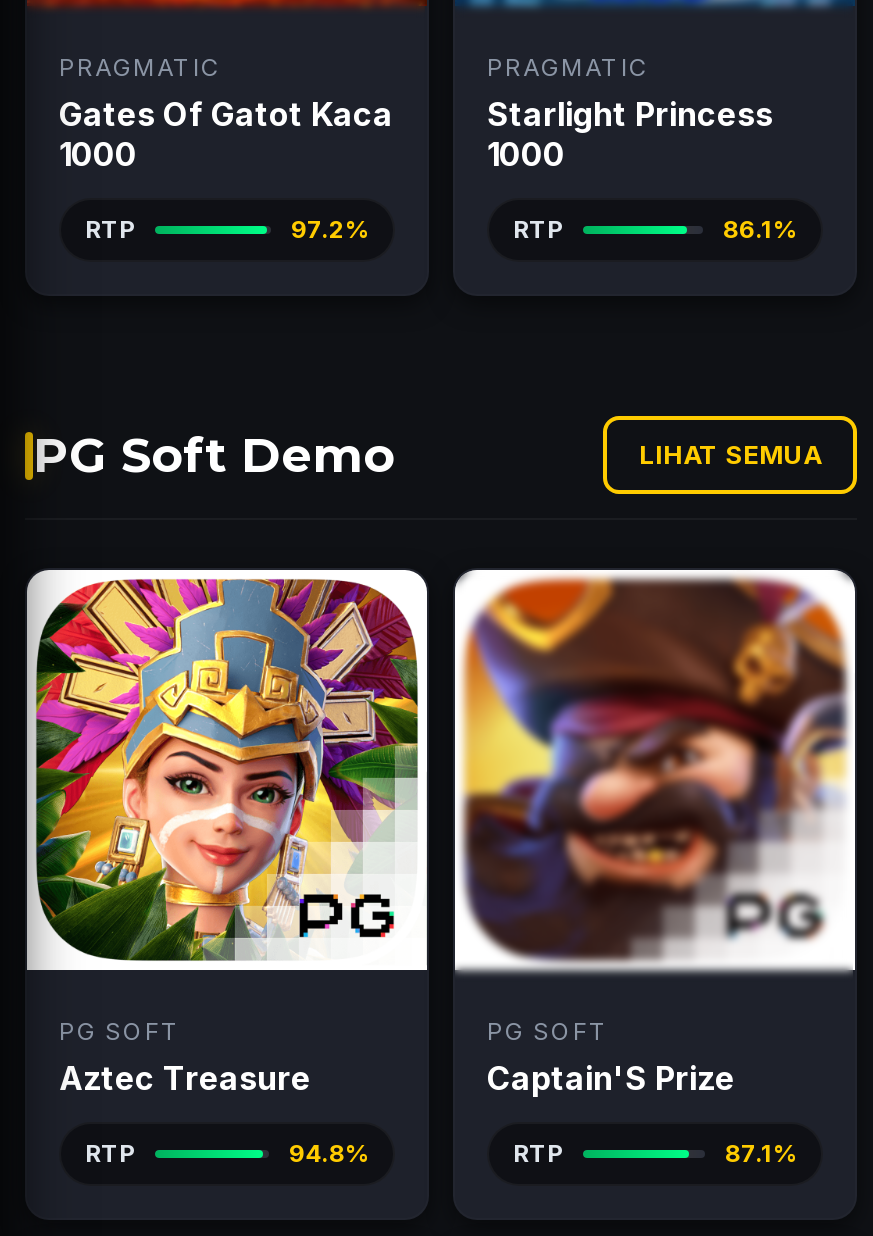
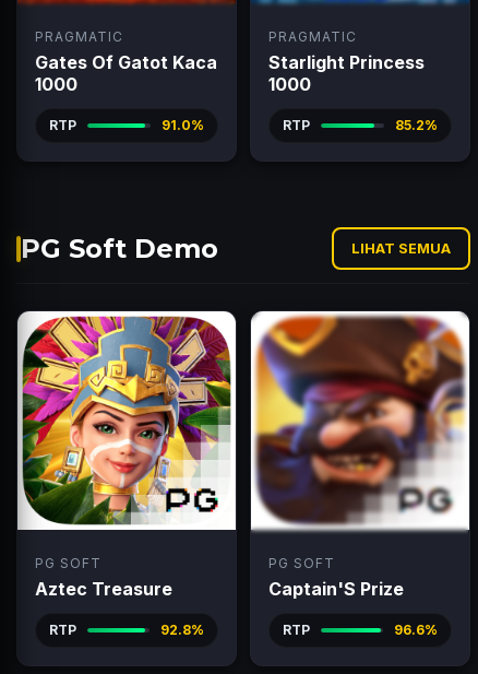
[291,214,369,244] 97.2% -> [162,117,204,133] 91.0%
[723,214,797,244] 86.1% -> [395,117,438,133] 85.2%
[289,1138,369,1168] 94.8% -> [160,622,204,638] 92.8%
[725,1138,797,1168] 87.1% -> [394,622,438,638] 96.6%

